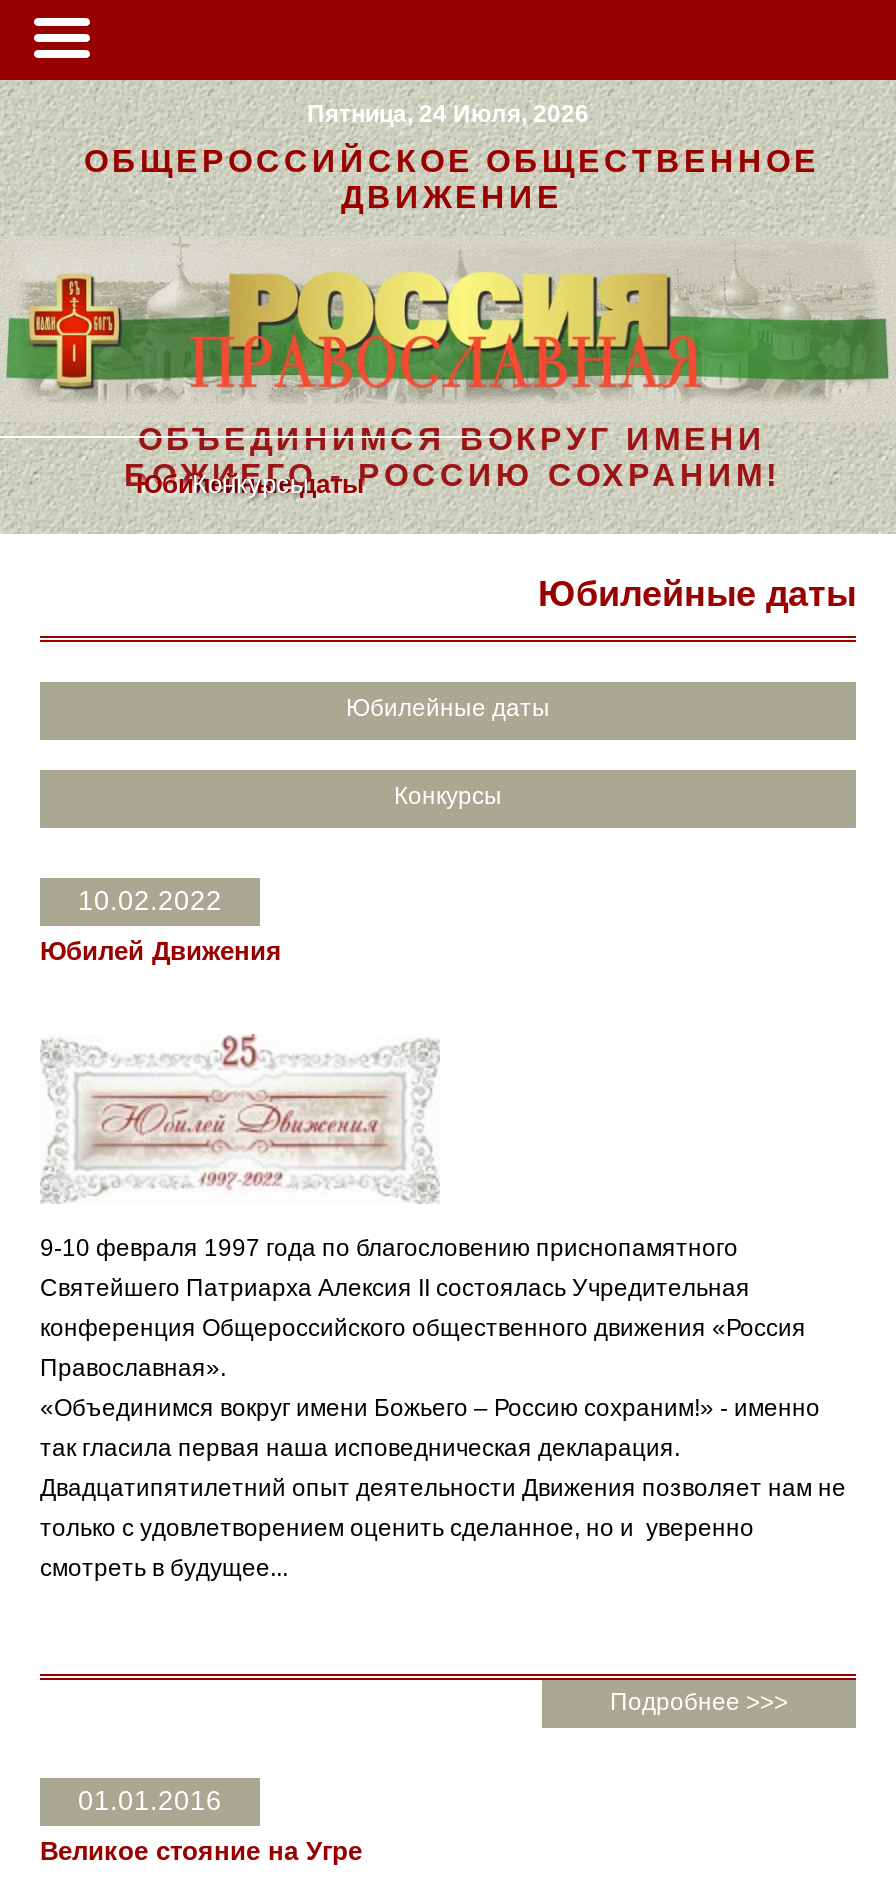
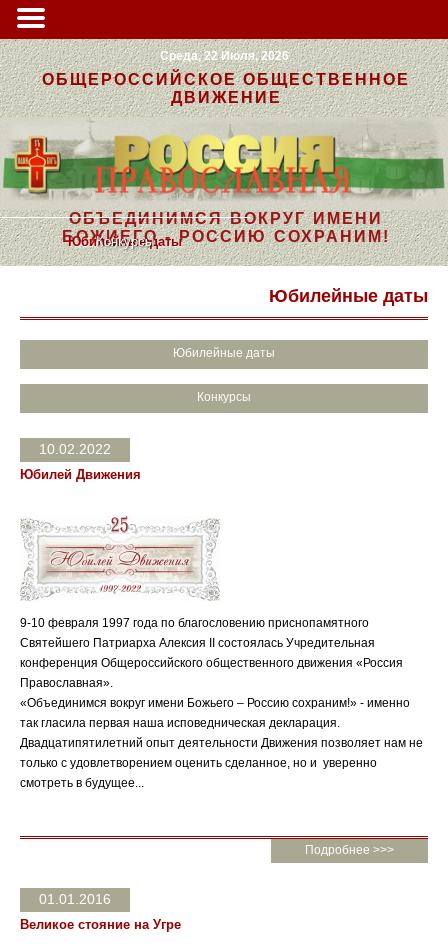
[307,100,589,128] Пятница, 24 Июля, 2026 -> [159,49,288,63] Среда, 22 Июля, 2026

